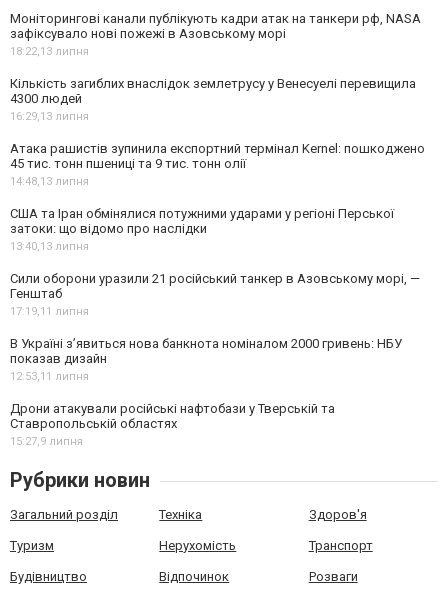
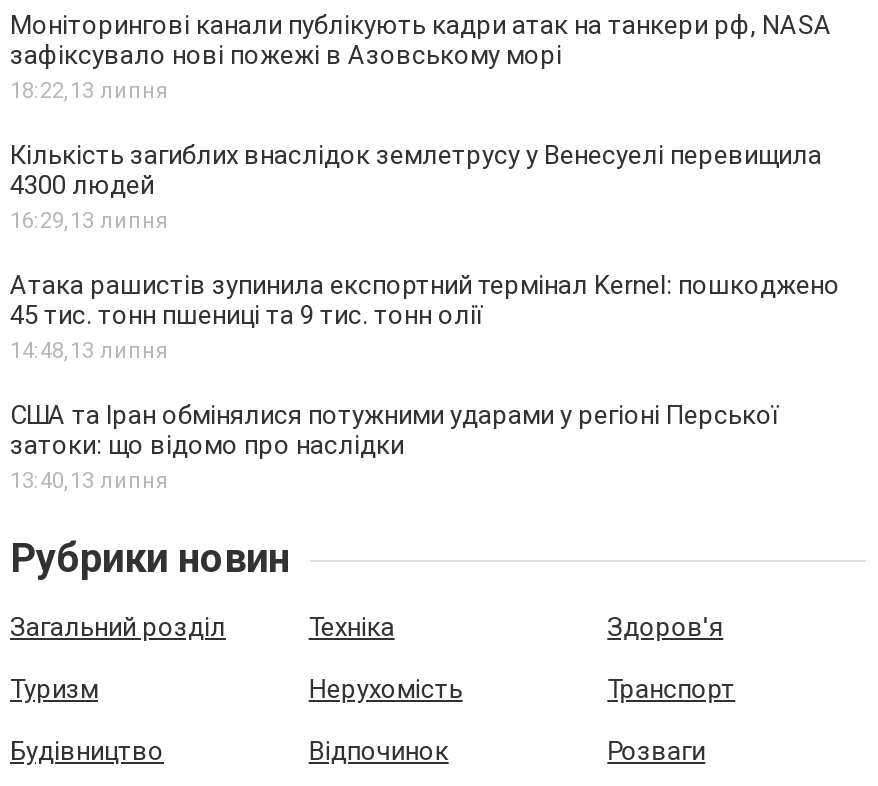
[10,271,420,448] Сили оборони уразили 21 російський танкер в Азовському морі, — | Генштаб | 17:19,11 липня | В Україні з’явиться нова банкнота номіналом 2000 гривень: НБУ | показав дизайн | 12:53,11 липня | Дрони атакували російські нафтобази у Тверській та | Ставропольській областях | 15:27,9 липня -> none

